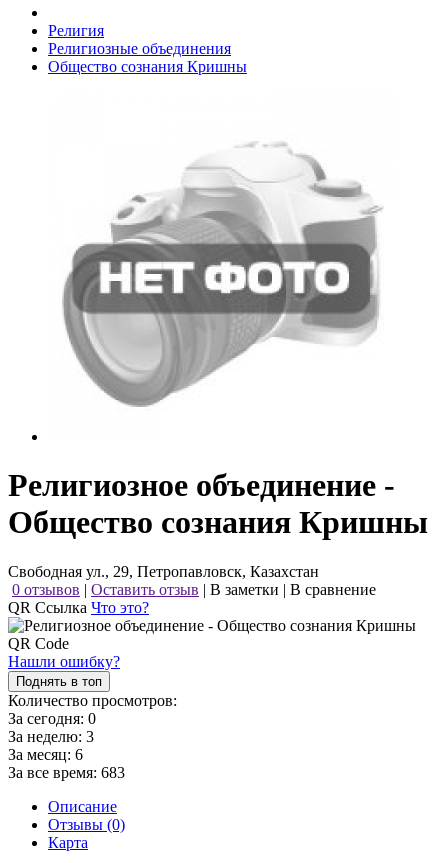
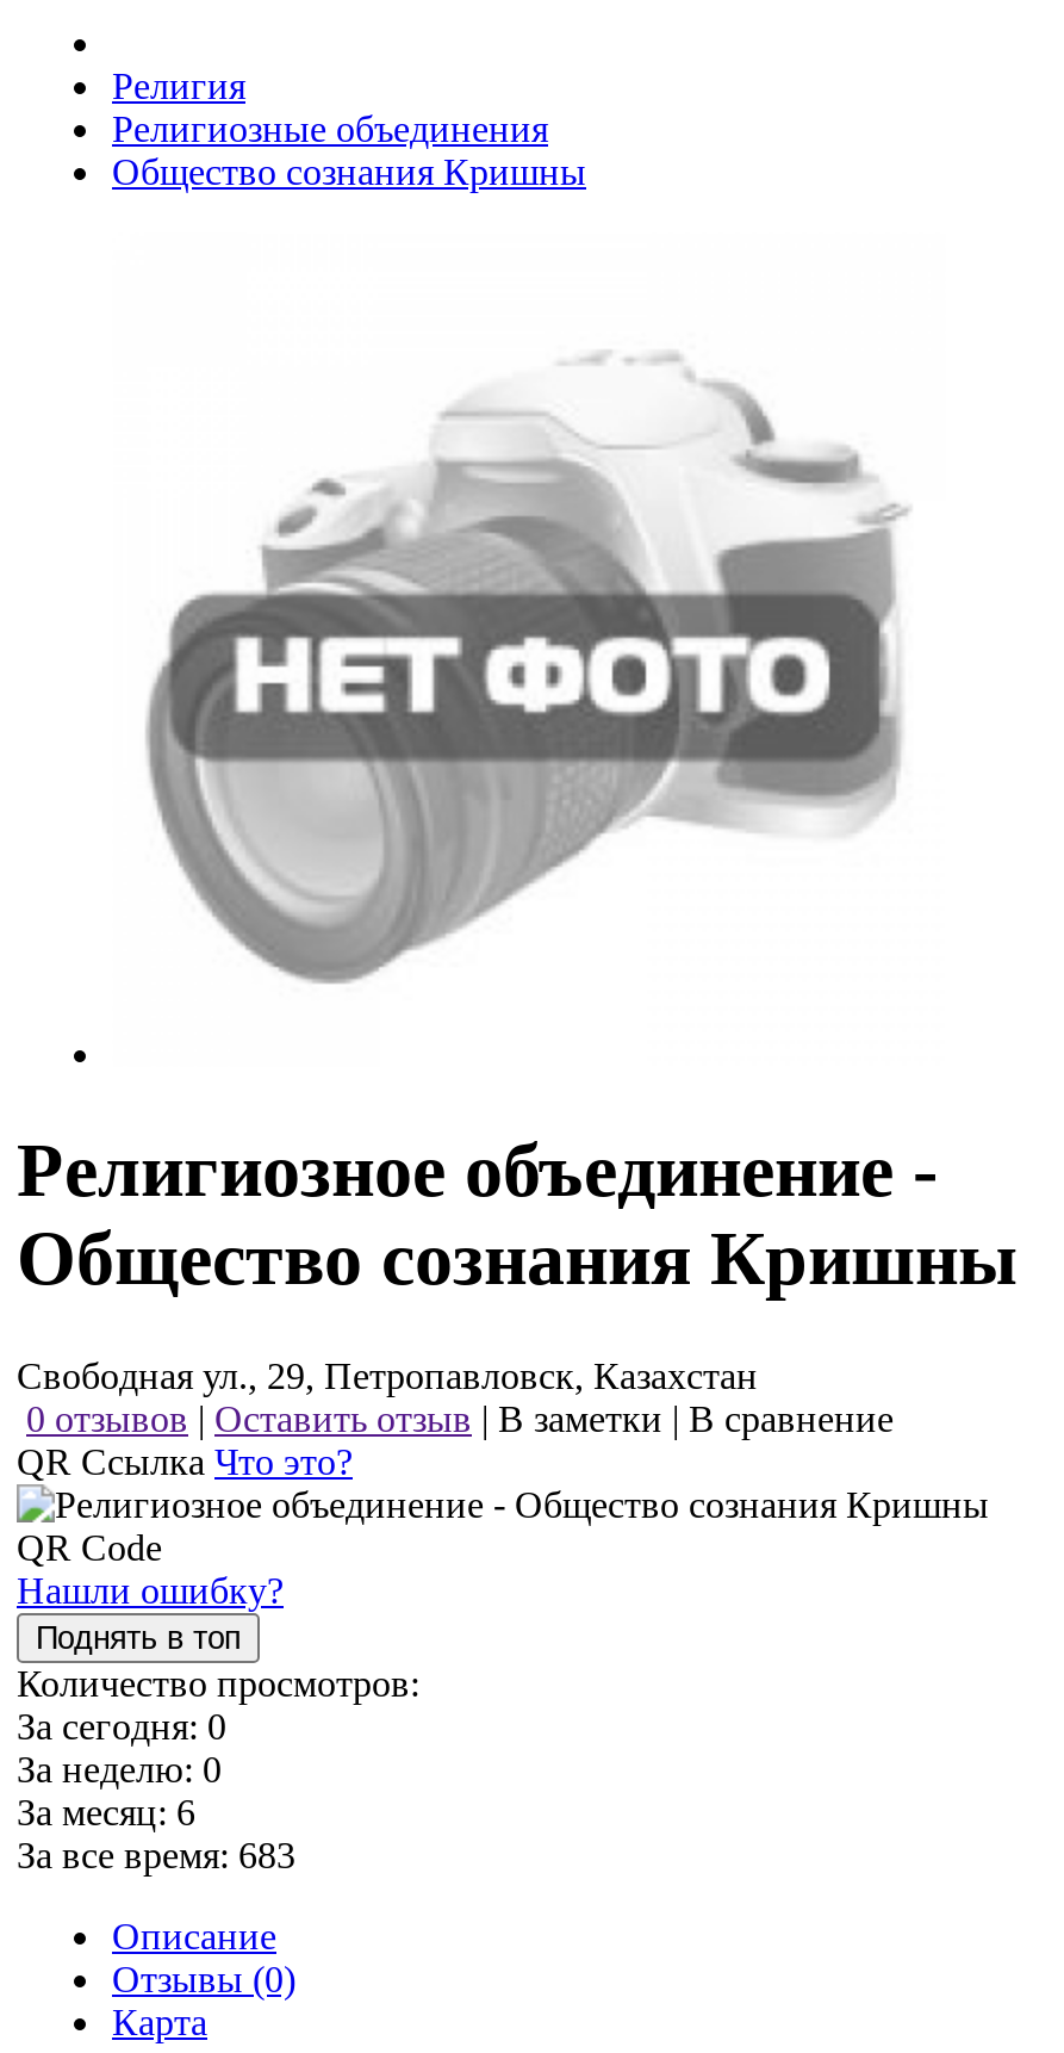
[8,728,94,745] За неделю: 3 -> [17,1749,222,1789] За неделю: 0

